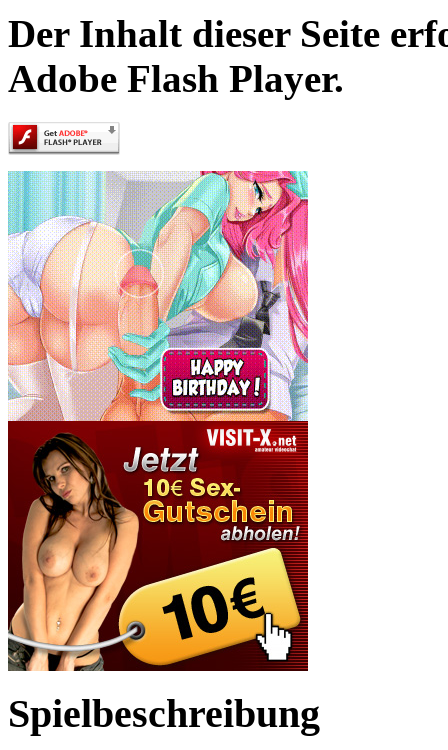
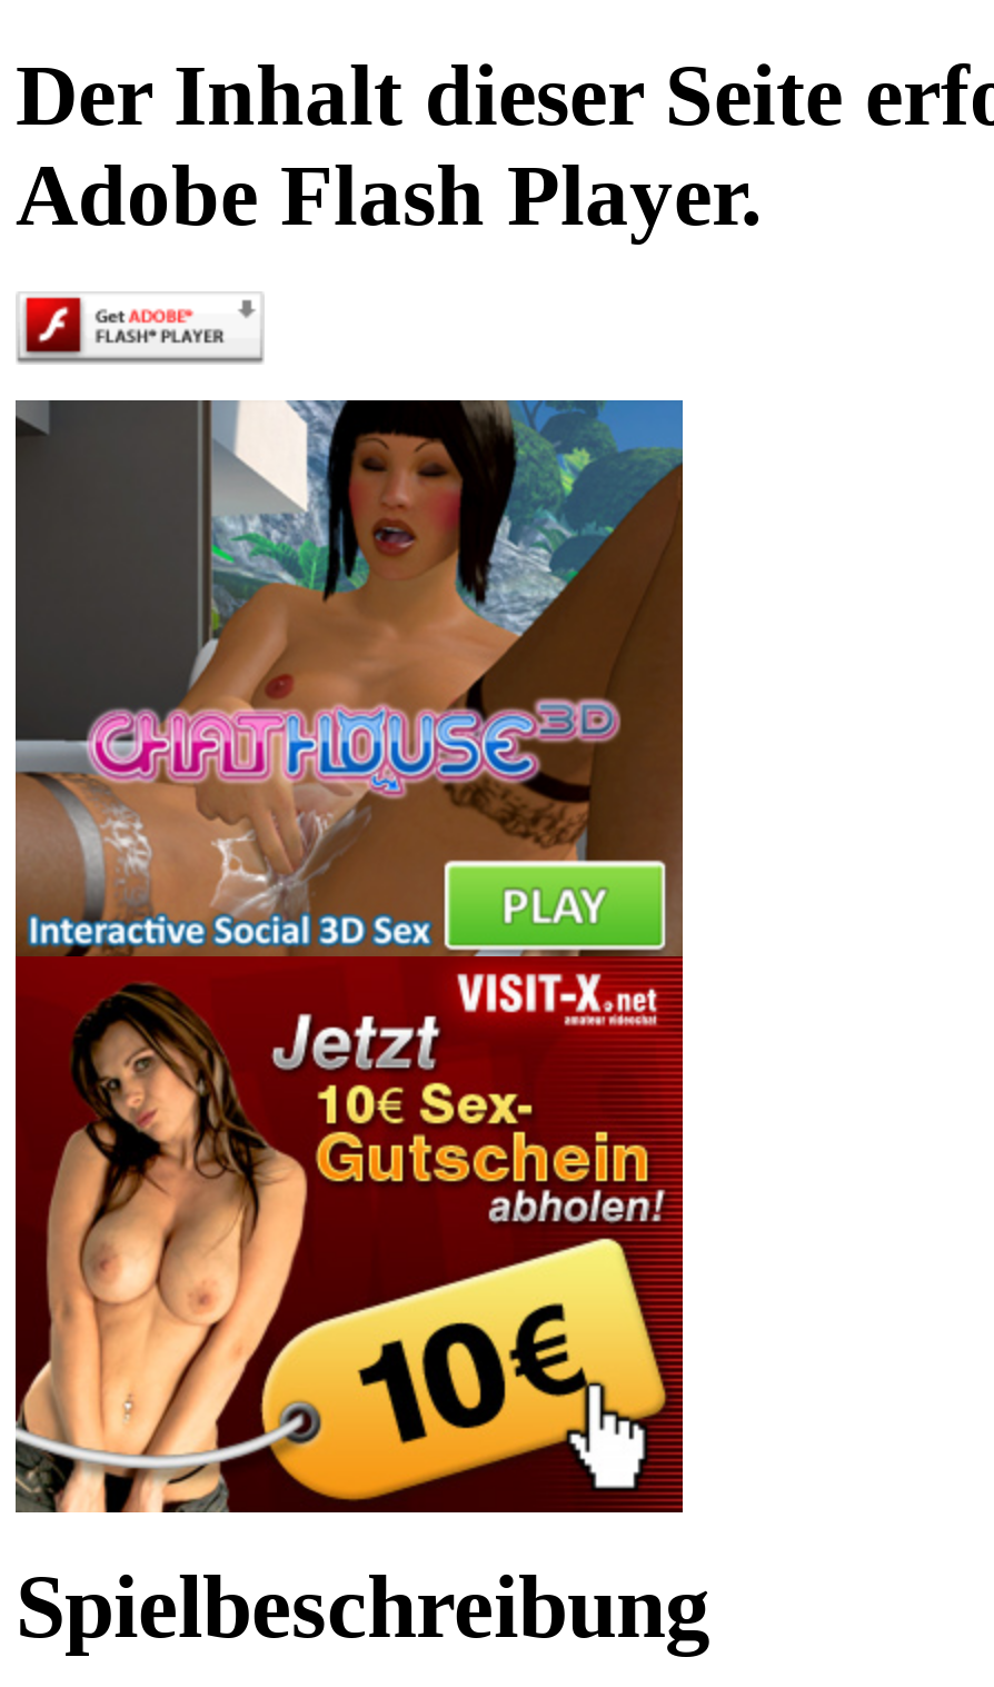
[8,170,309,422] [image] -> [13,398,685,959] [image]

